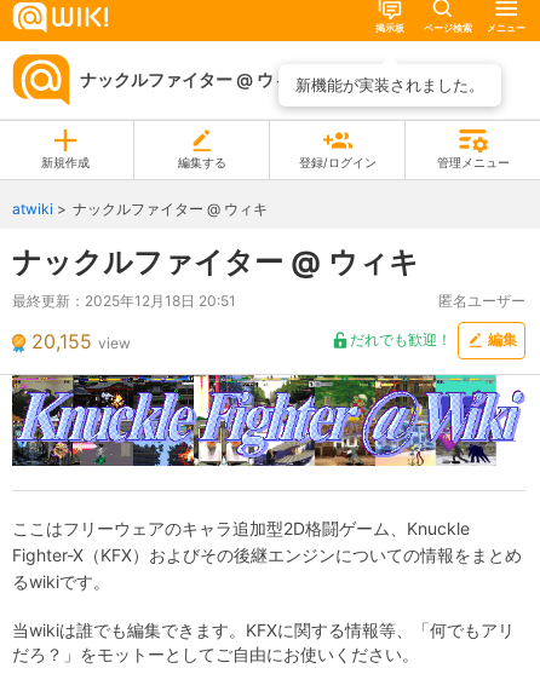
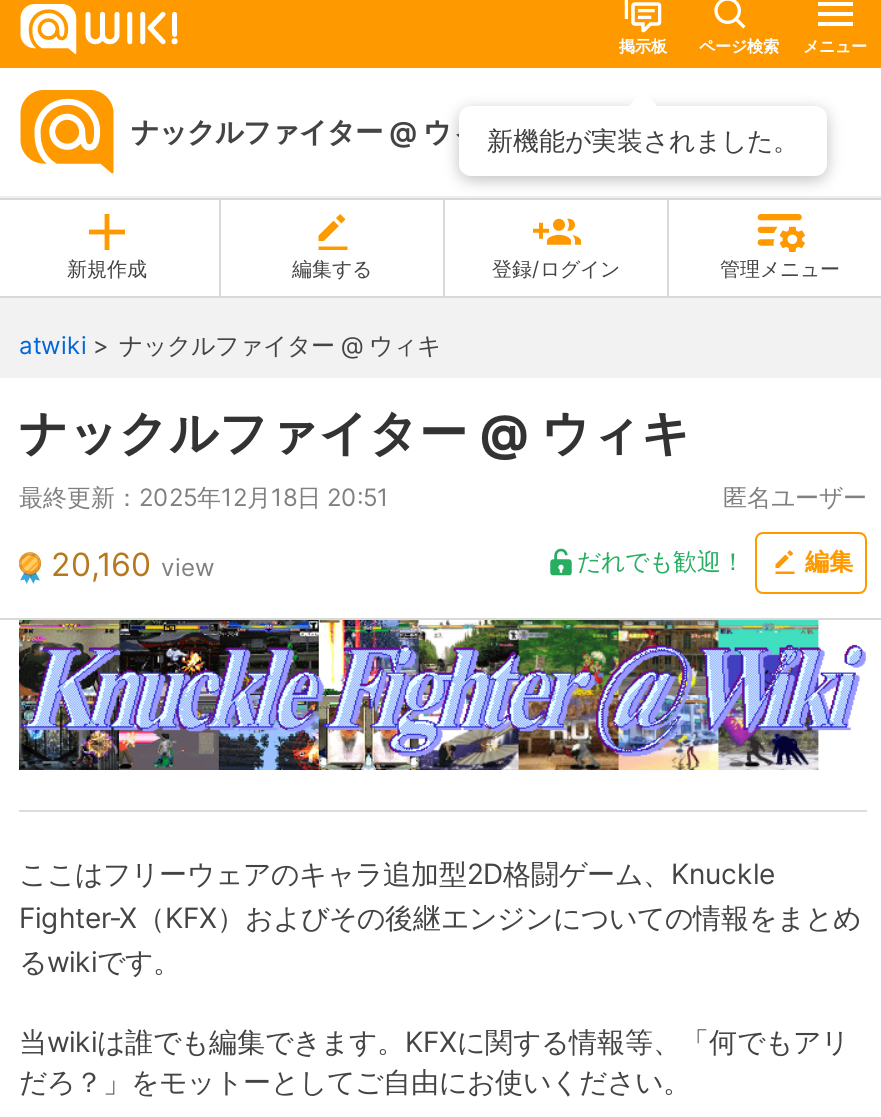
[31,329,131,353] 20,155 view -> [51,543,215,583] 20,160 view

